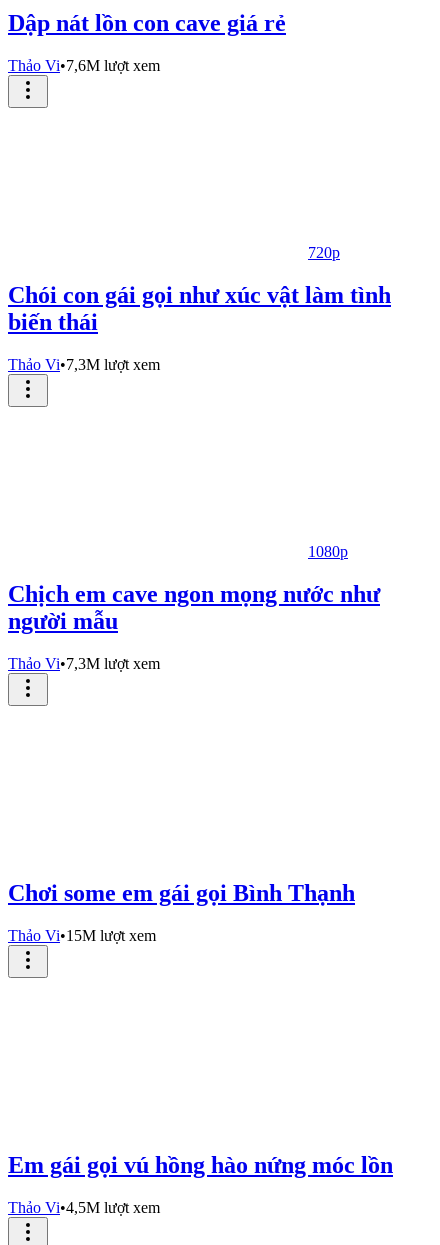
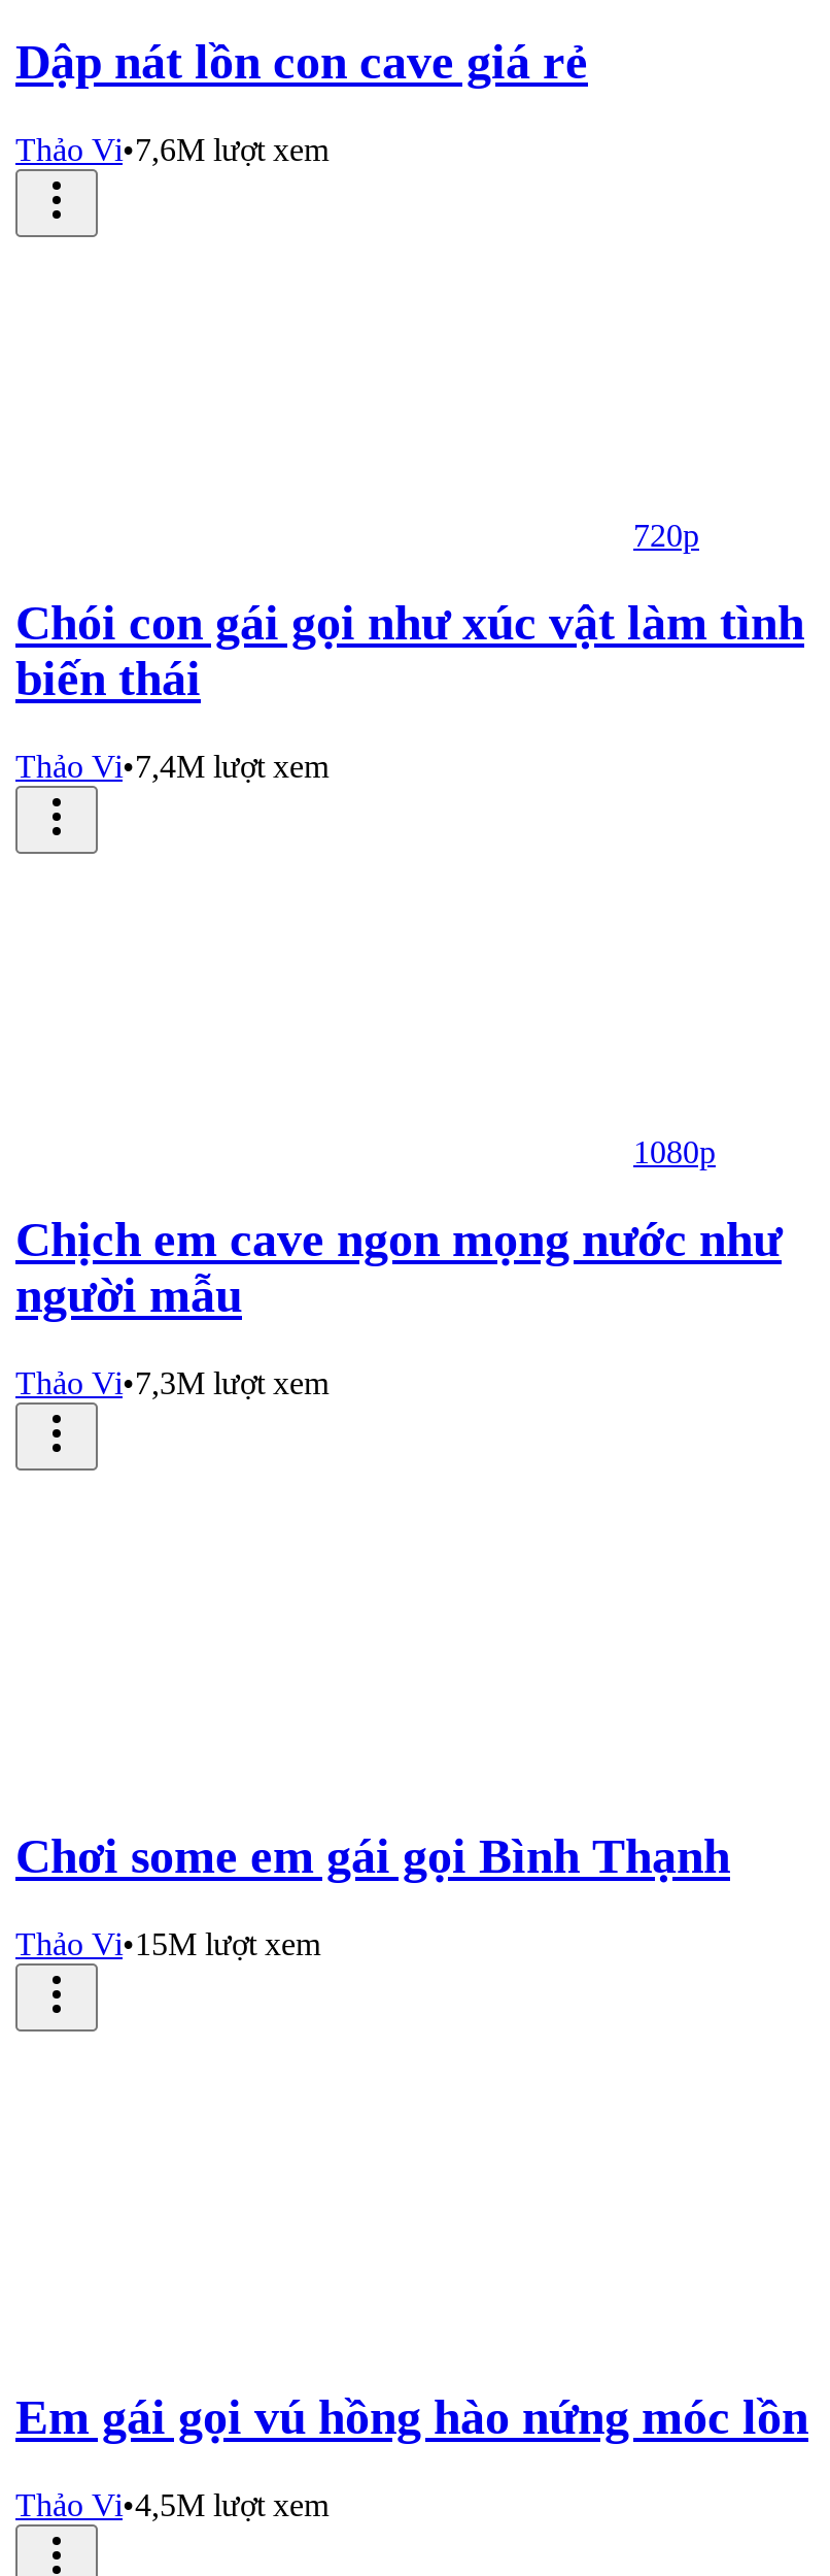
[8,356,160,373] Thảo Vi•7,3M lượt xem -> [15,749,328,784] Thảo Vi•7,4M lượt xem

